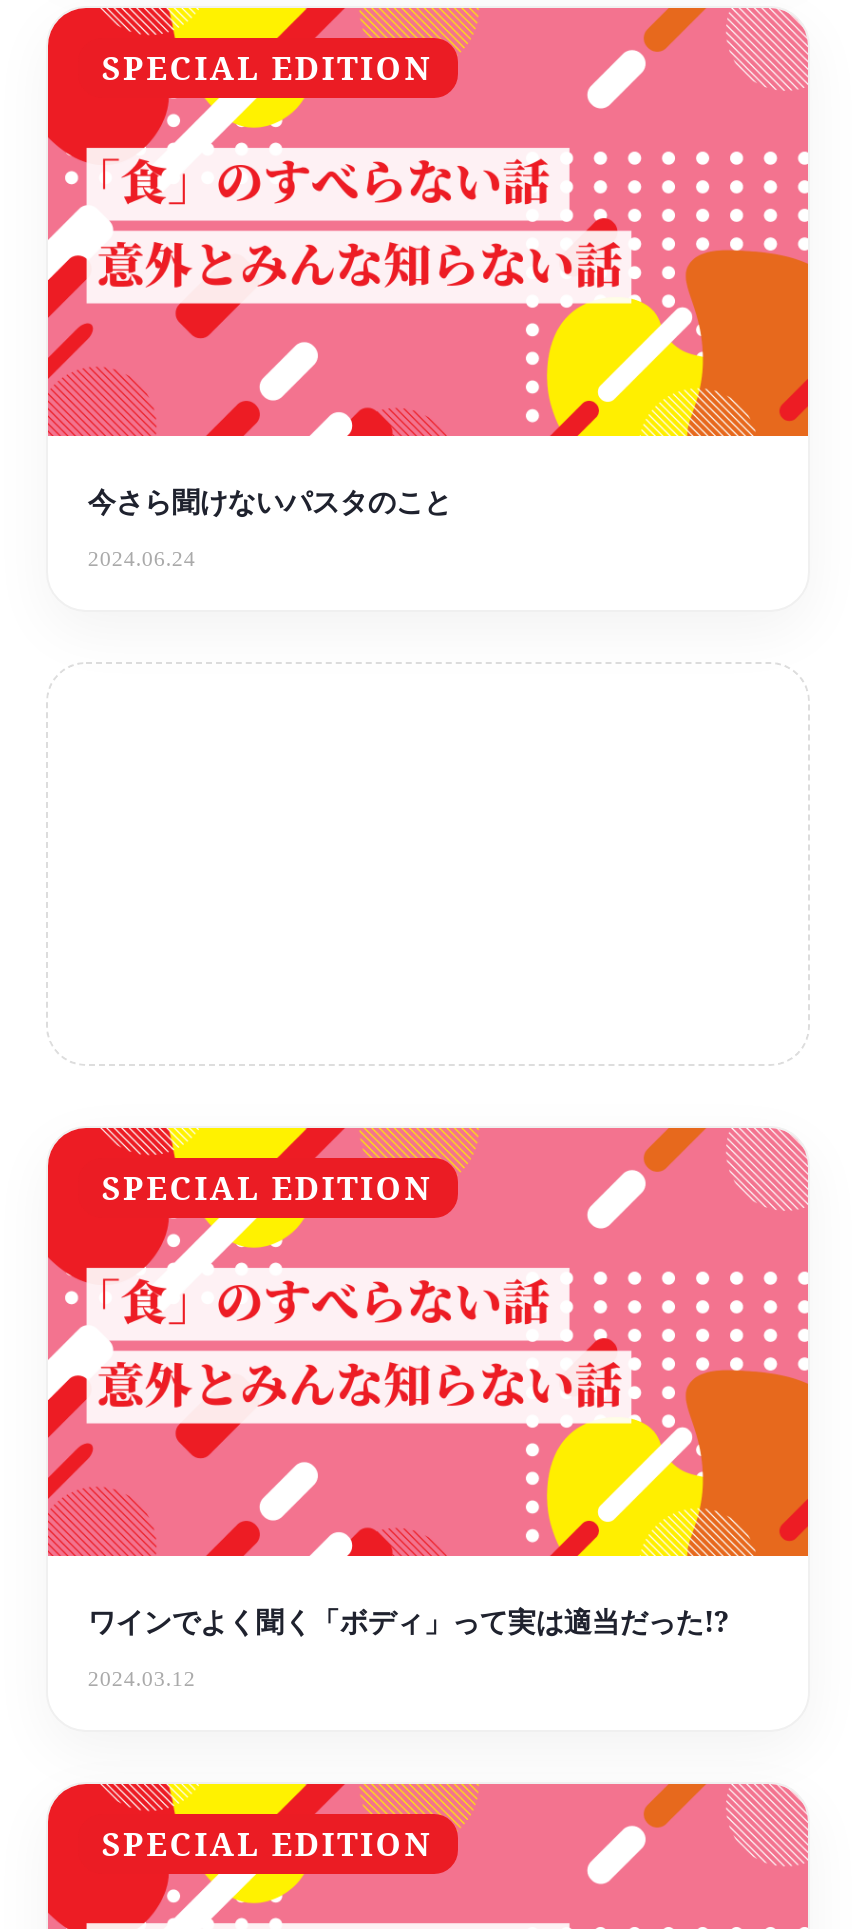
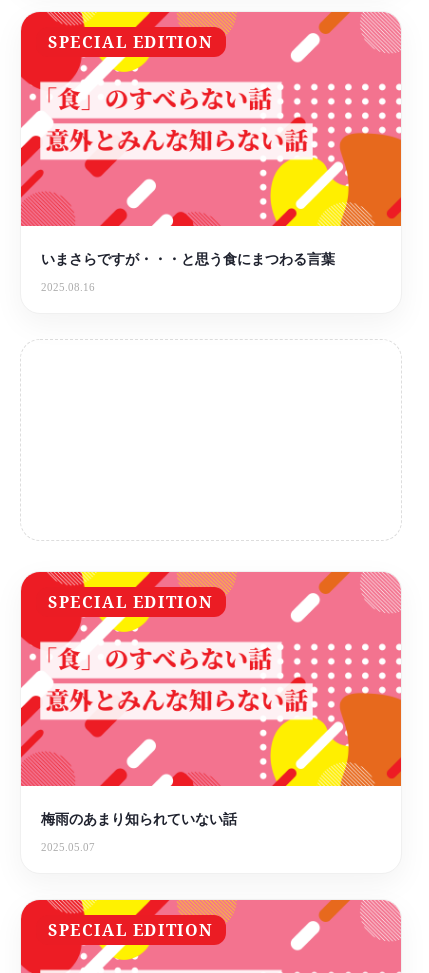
[88,481,452,519] 今さら聞けないパスタのこと -> [41,249,335,268] いまさらですが・・・と思う食にまつわる言葉
[88,545,196,569] 2024.06.24 -> [41,281,95,293] 2025.08.16
[88,1601,730,1639] ワインでよく聞く「ボディ」って実は適当だった!? -> [41,809,237,828] 梅雨のあまり知られていない話
[88,1665,196,1689] 2024.03.12 -> [41,841,95,853] 2025.05.07

